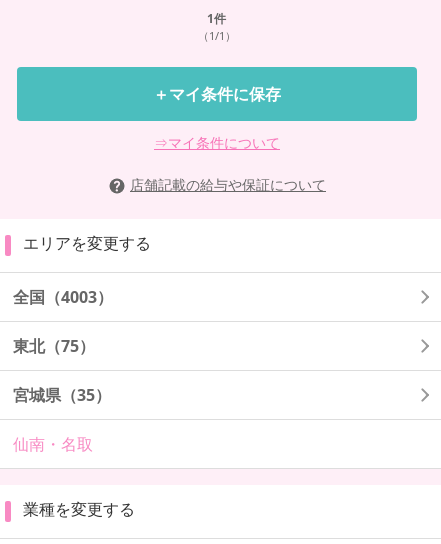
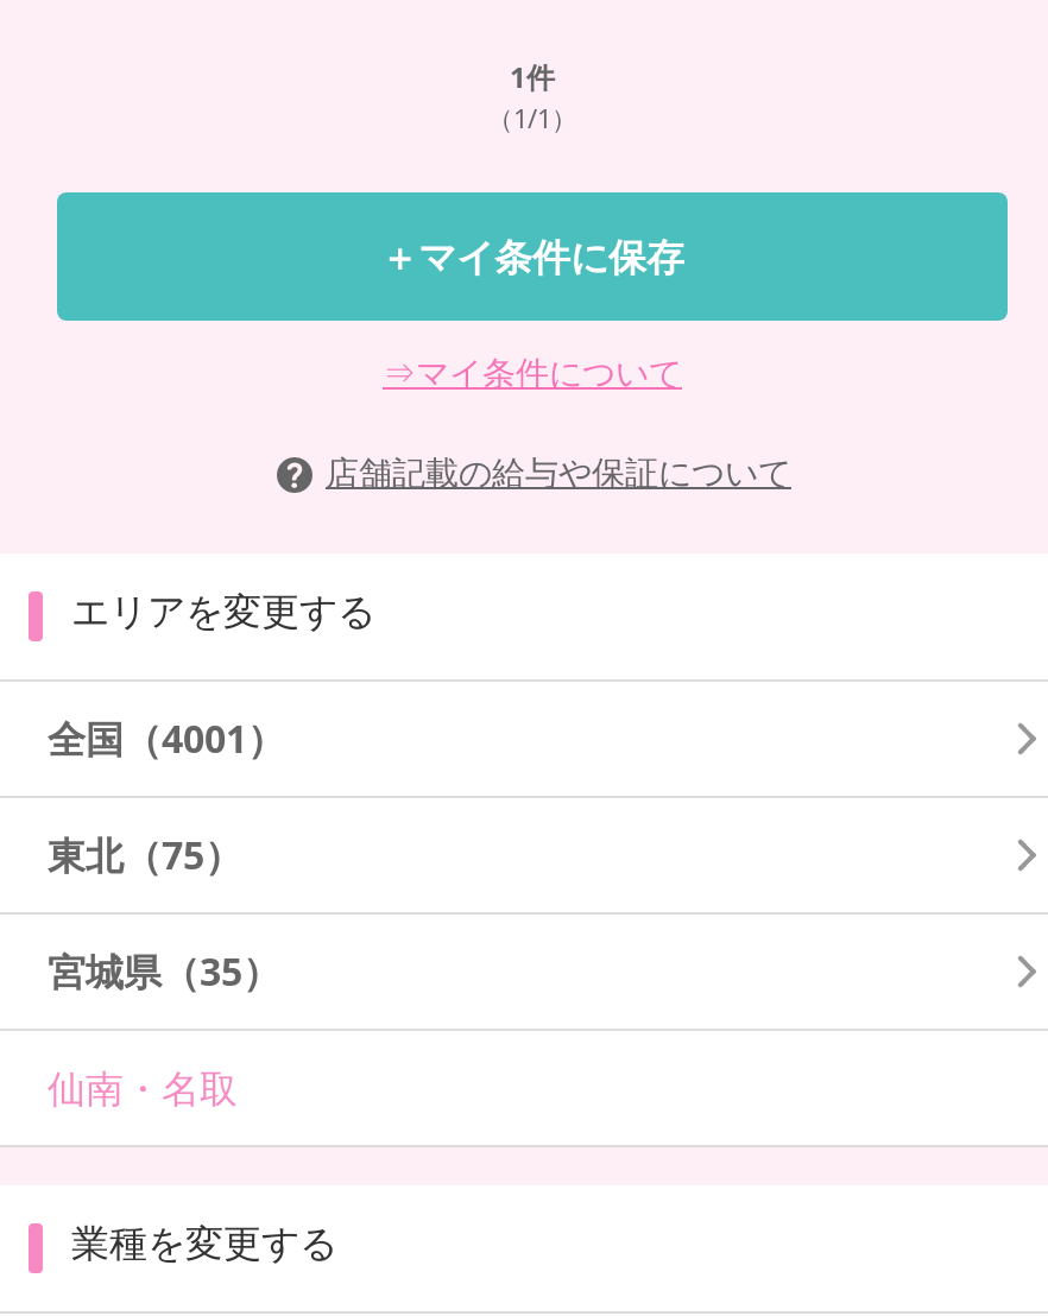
[13,286,113,308] 全国（4003） -> [48,712,285,764] 全国（4001）

